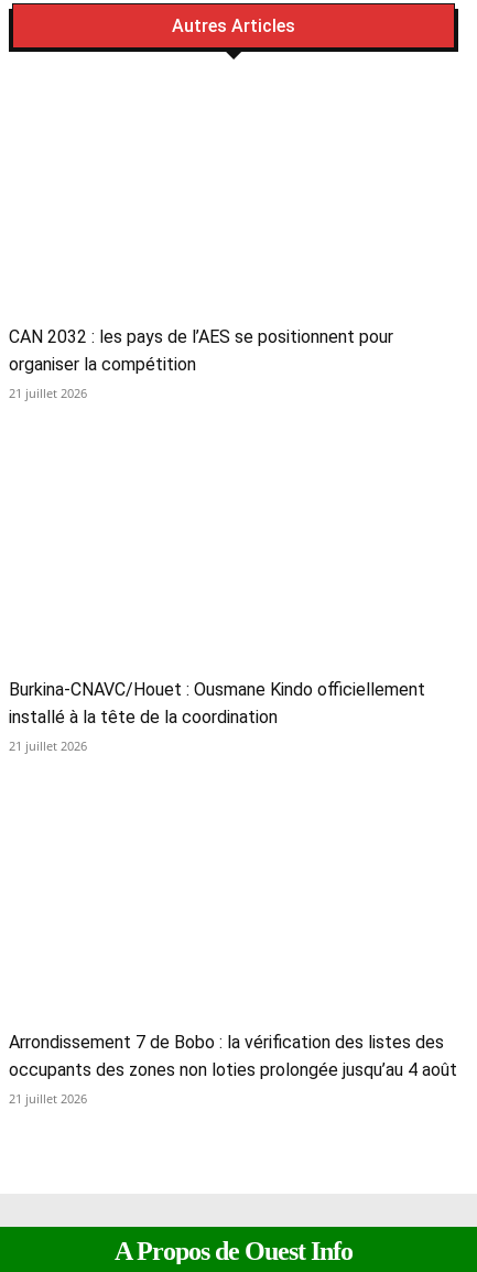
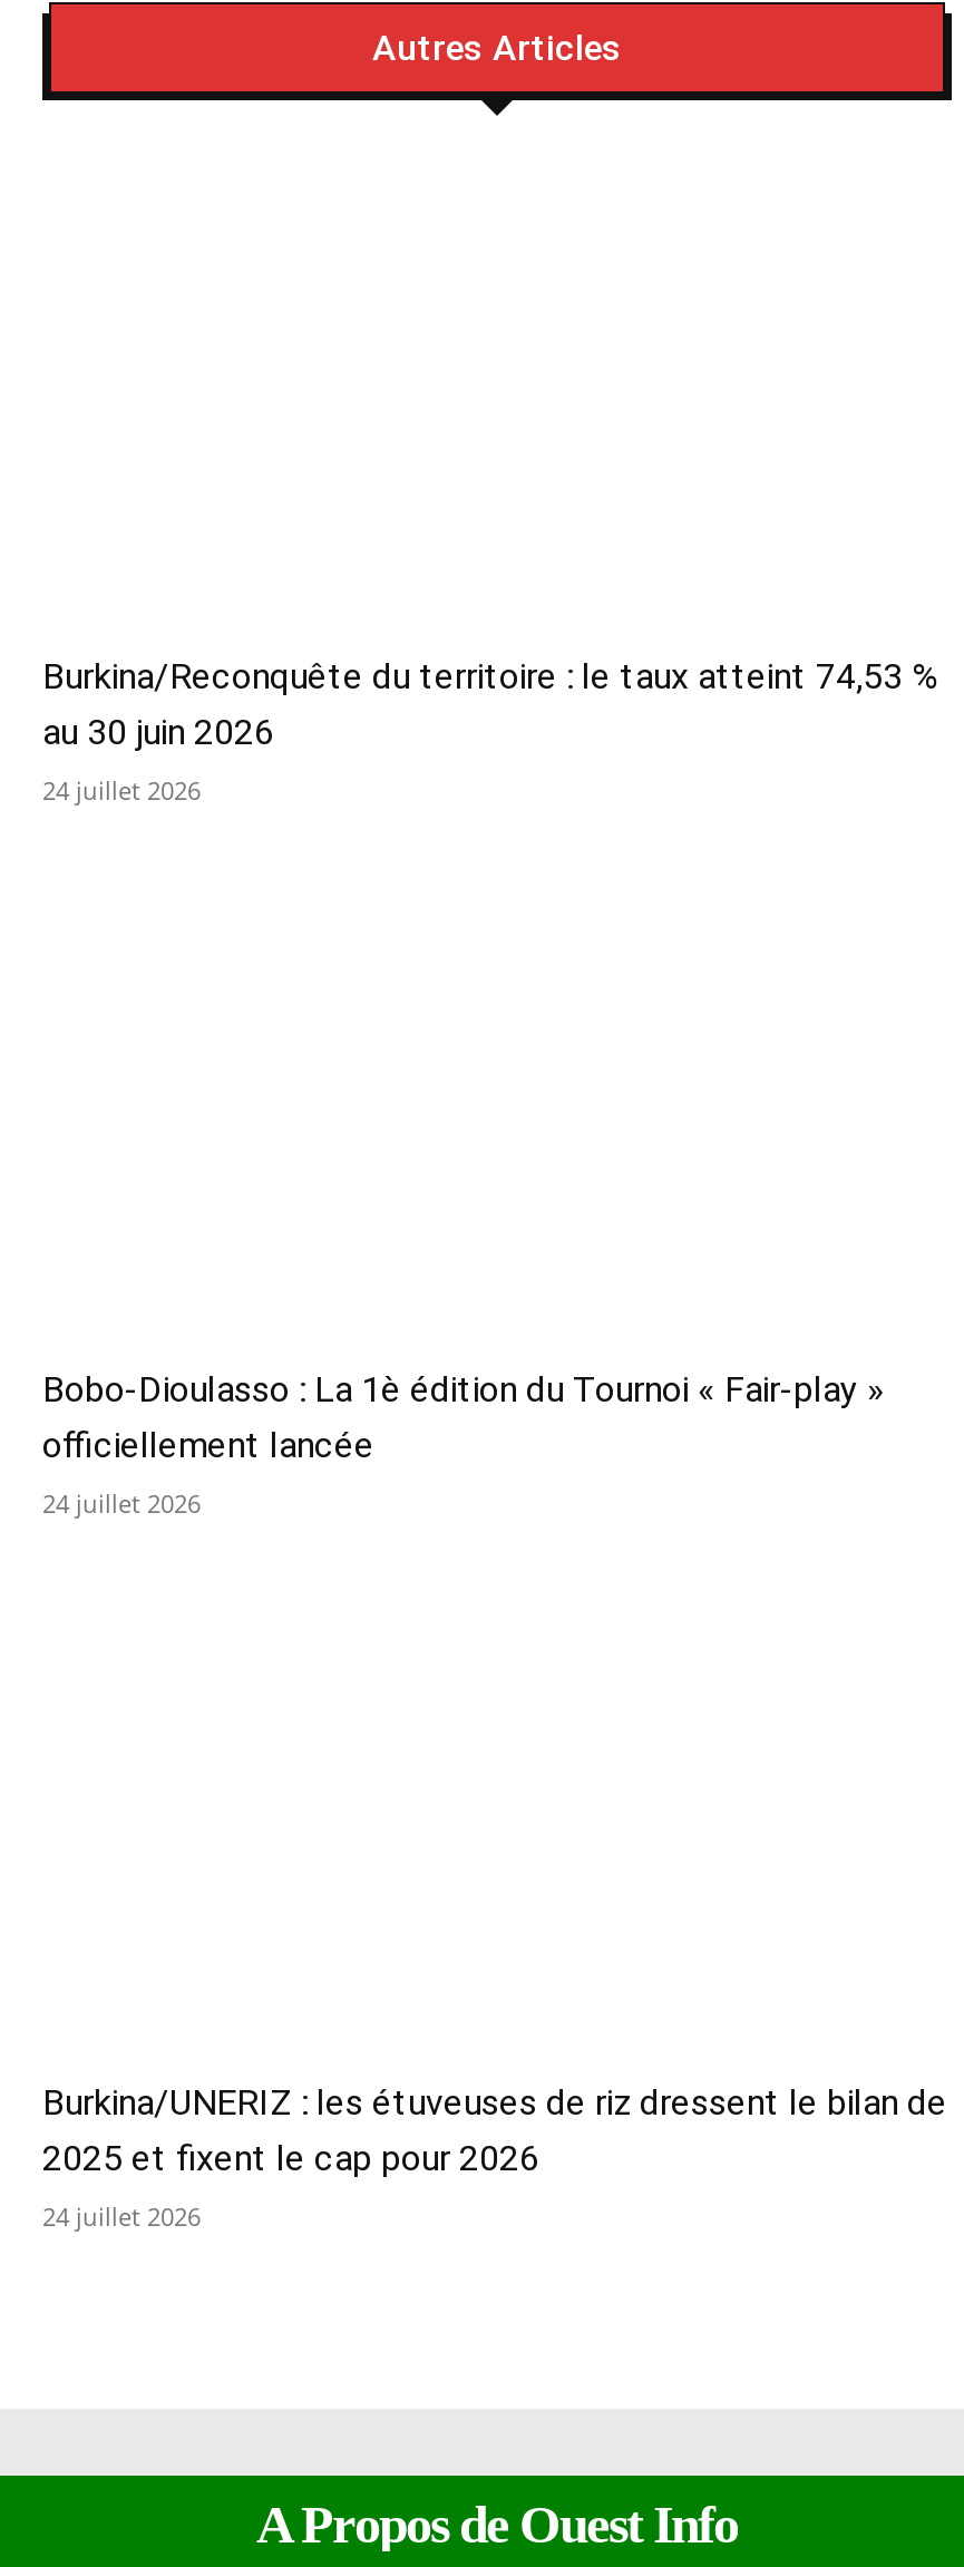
[9,326,393,375] CAN 2032 : les pays de l’AES se positionnent pour | organiser la compétition -> [42,656,938,754] Burkina/Reconquête du territoire : le taux atteint 74,53 % | au 30 juin 2026
[9,385,87,401] 21 juillet 2026 -> [42,774,201,807] 24 juillet 2026
[9,679,425,728] Burkina-CNAVC/Houet : Ousmane Kindo officiellement | installé à la tête de la coordination -> [42,1369,885,1467] Bobo-Dioulasso : La 1è édition du Tournoi « Fair-play » | officiellement lancée
[9,738,87,754] 21 juillet 2026 -> [42,1487,201,1520] 24 juillet 2026
[9,1032,457,1080] Arrondissement 7 de Bobo : la vérification des listes des | occupants des zones non loties prolongée jusqu’au 4 août -> [42,2082,947,2180] Burkina/UNERIZ : les étuveuses de riz dressent le bilan de | 2025 et fixent le cap pour 2026
[9,1090,87,1107] 21 juillet 2026 -> [42,2200,201,2233] 24 juillet 2026

